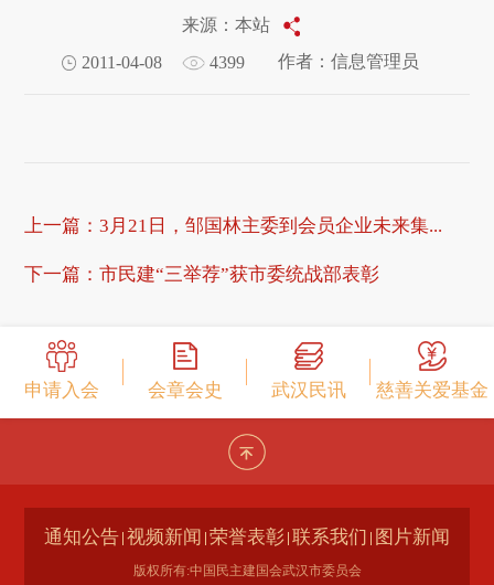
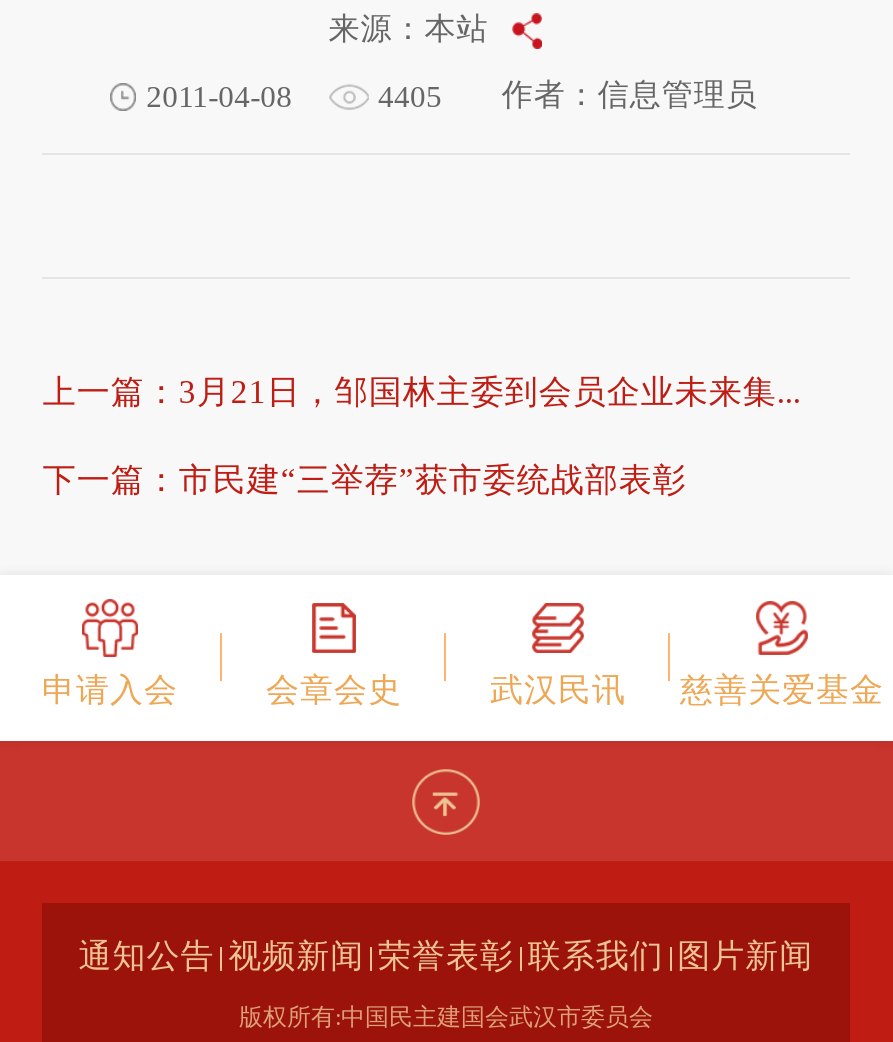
[210,52,419,71] 4399 作者：信息管理员 -> [378,77,758,112] 4405 作者：信息管理员

